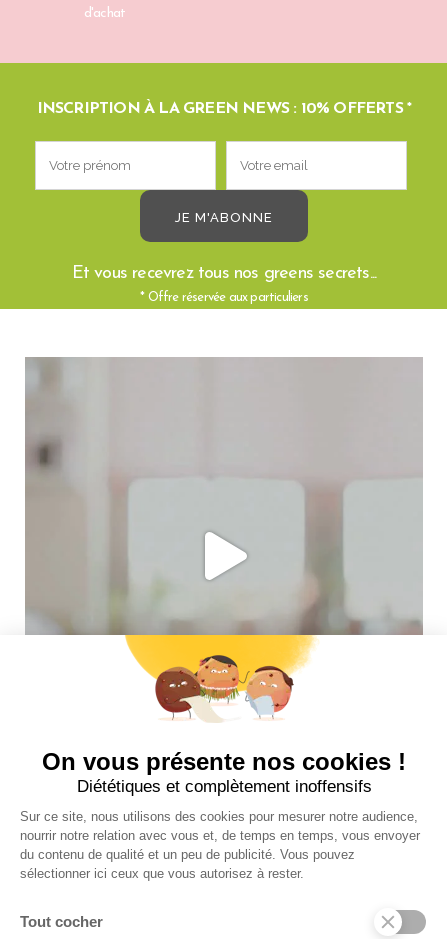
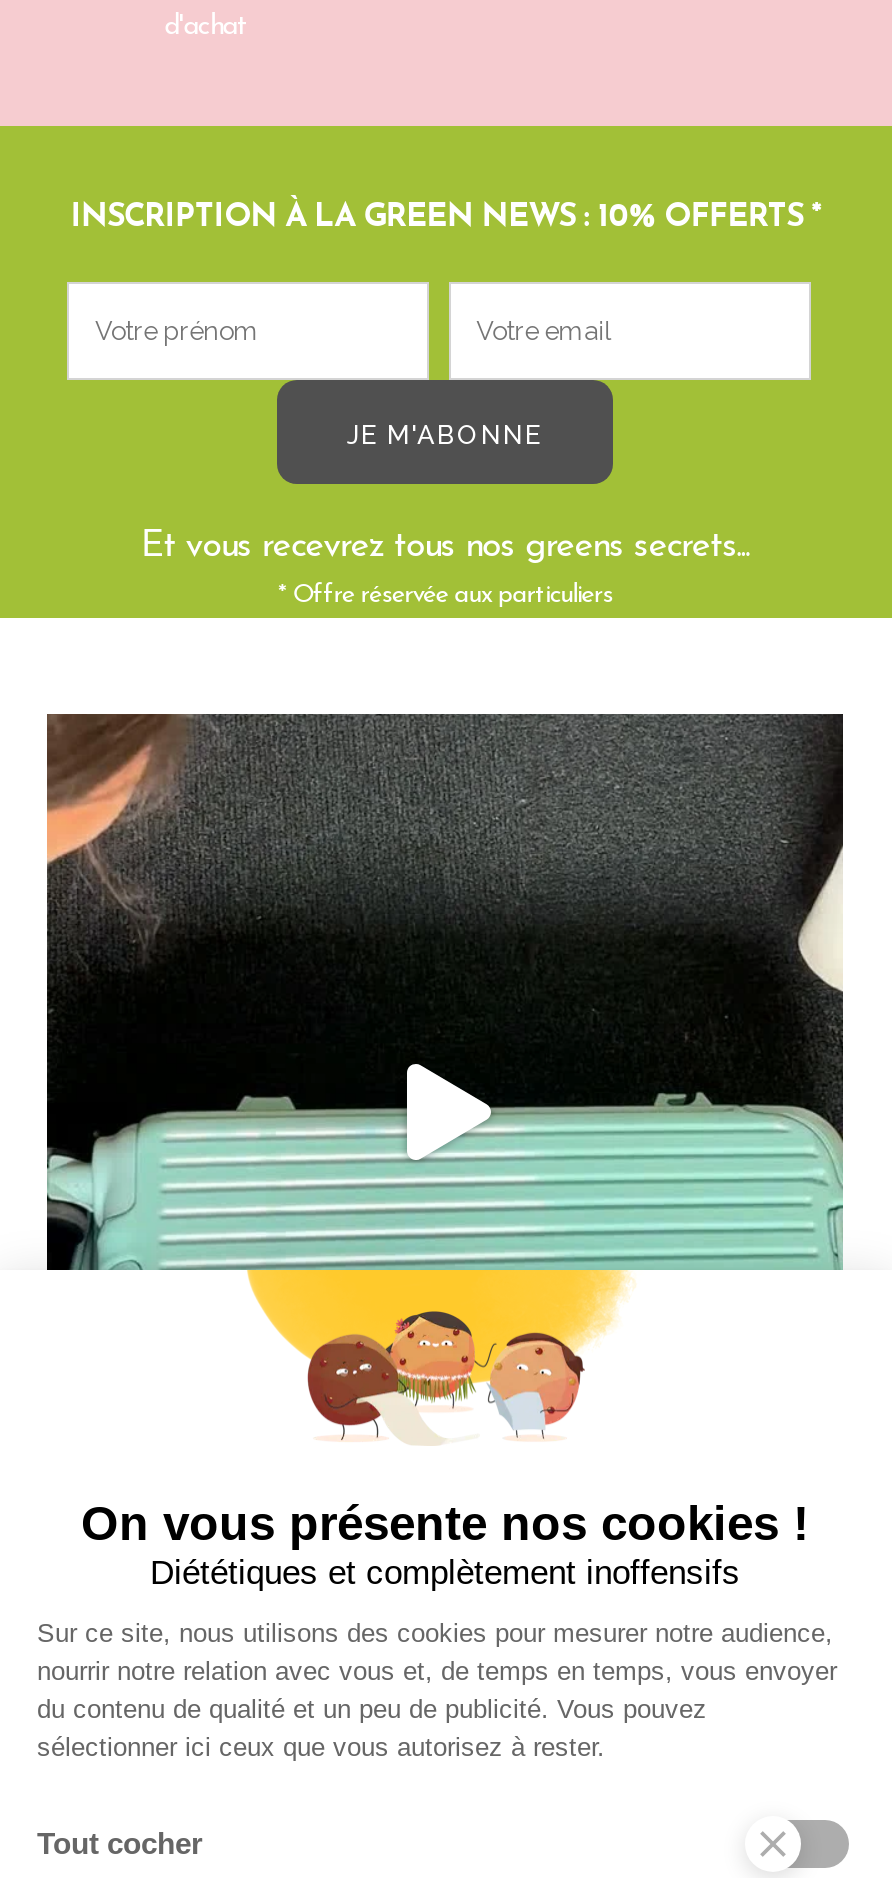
[24,358,423,636] [image] -> [47,714,843,1270] [image]

